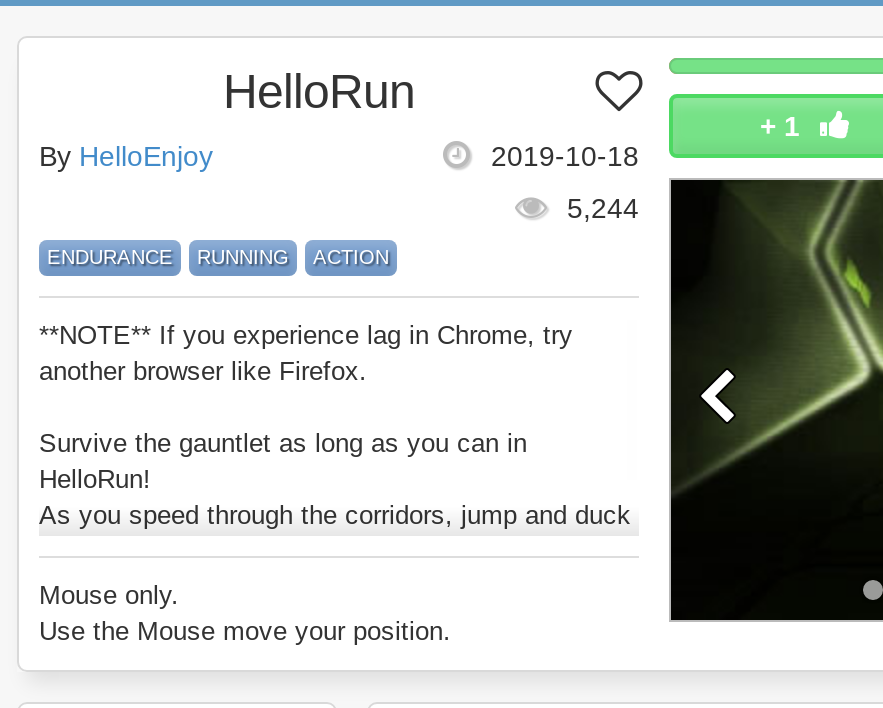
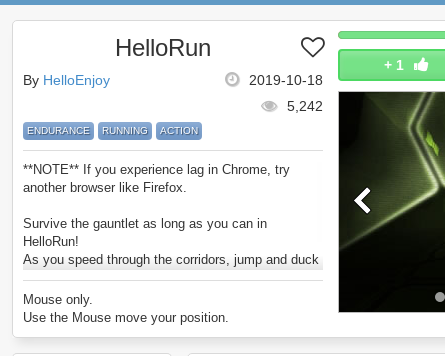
[567,192,639,224] 5,244 -> [287,98,323,114] 5,242

